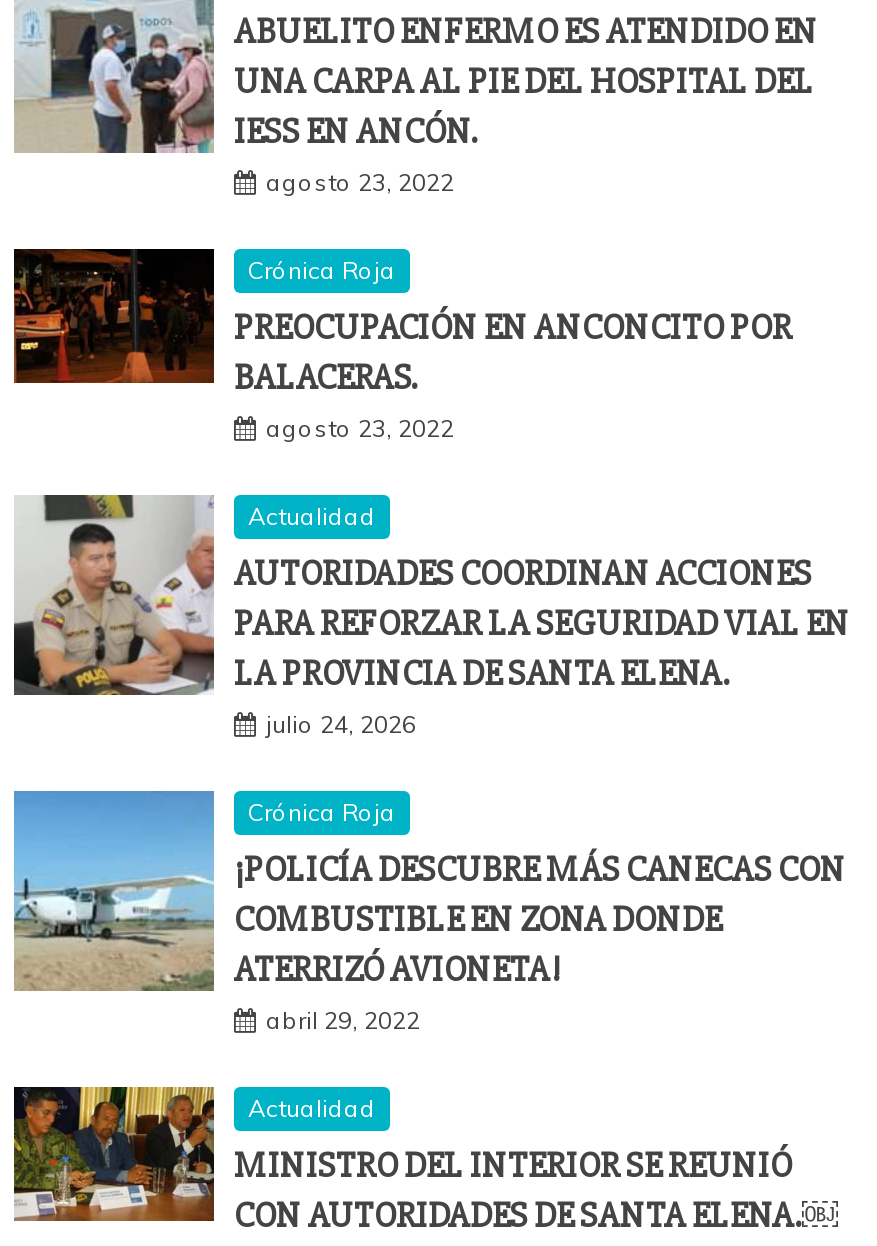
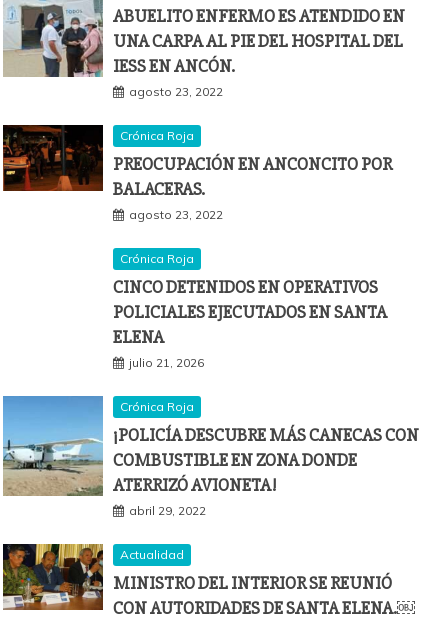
[12,492,214,698] [image] -> none
[248,501,376,531] Actualidad -> [120,251,194,266] Crónica Roja
[234,551,850,739] AUTORIDADES COORDINAN ACCIONES | PARA REFORZAR LA SEGURIDAD VIAL EN | LA PROVINCIA DE SANTA ELENA. | julio 24, 2026 -> [113,276,387,370] CINCO DETENIDOS EN OPERATIVOS | POLICIALES EJECUTADOS EN SANTA | ELENA | julio 21, 2026

